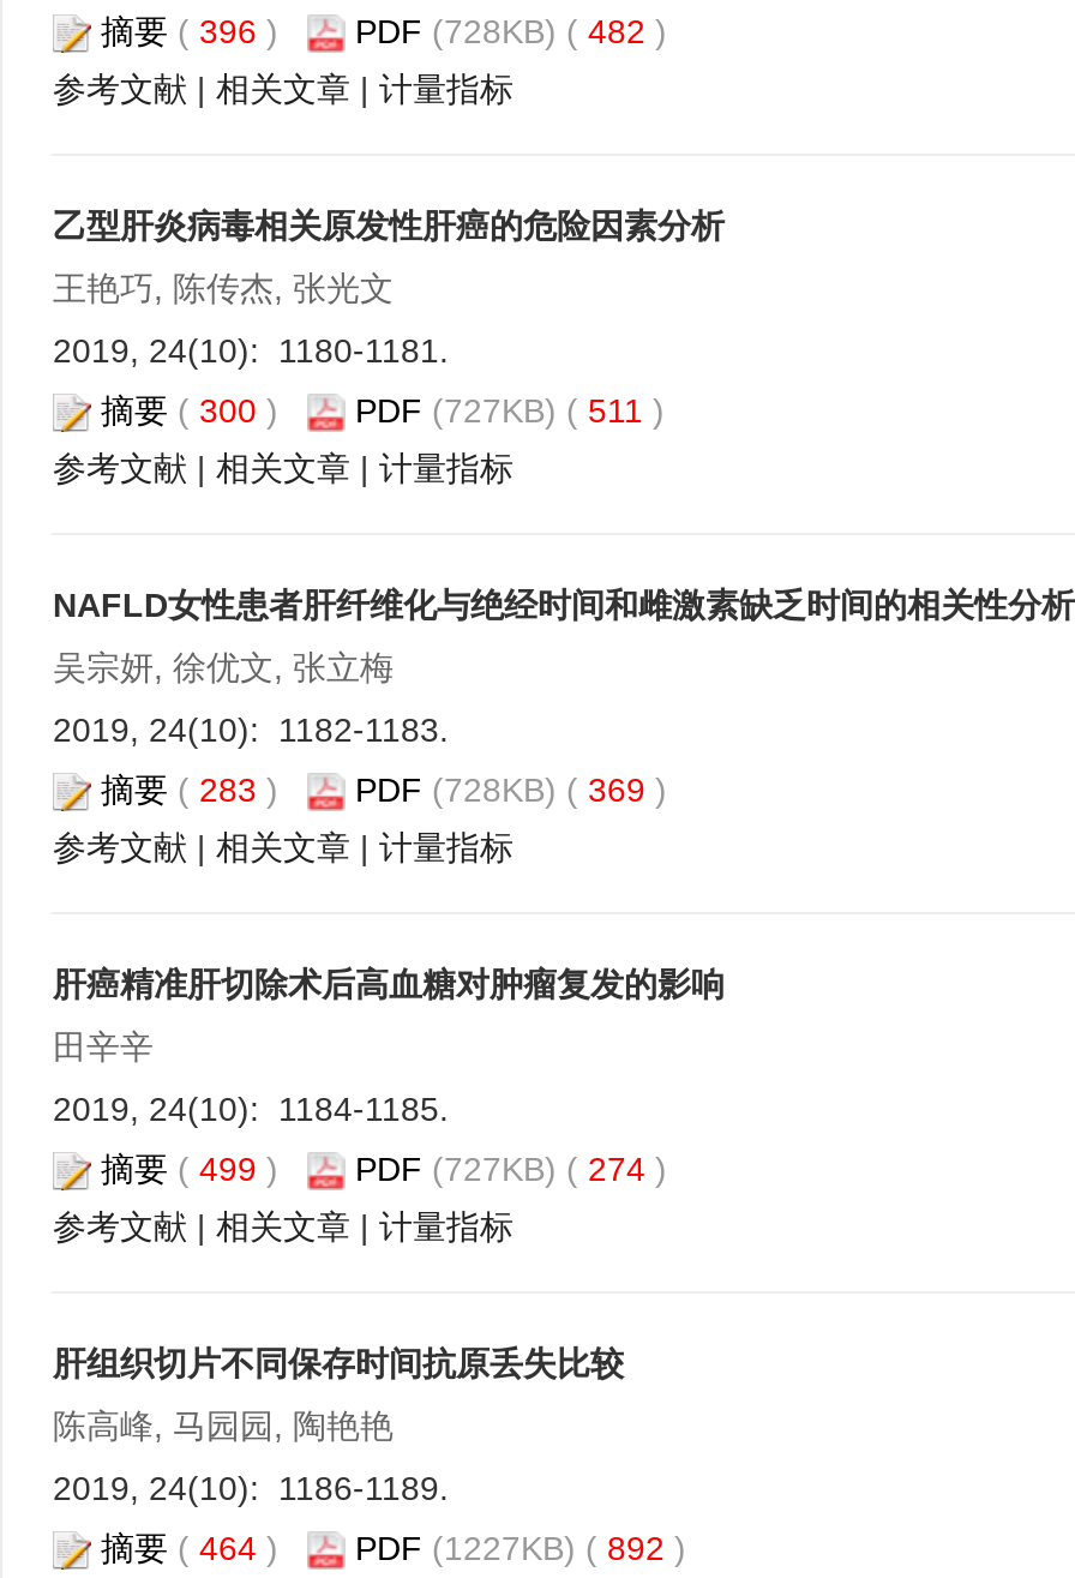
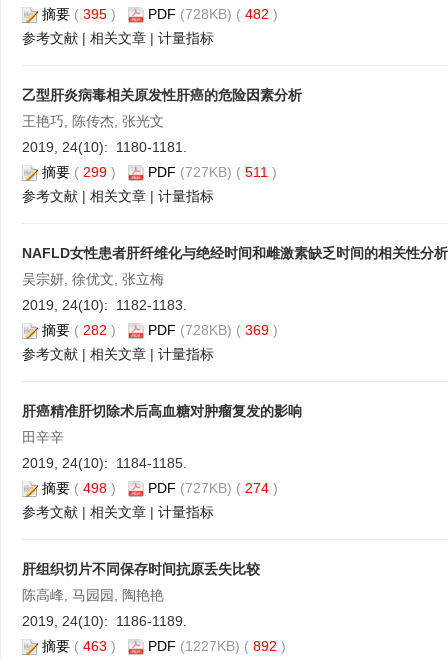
[101,12,686,50] 摘要(396) PDF (728KB) (482) -> [42,6,286,22] 摘要(395) PDF (728KB) (482)
[101,391,684,430] 摘要(300) PDF (727KB) (511) -> [42,164,285,180] 摘要(299) PDF (727KB) (511)
[101,770,686,809] 摘要(283) PDF (728KB) (369) -> [42,322,286,338] 摘要(282) PDF (728KB) (369)
[101,1150,686,1188] 摘要(499) PDF (727KB) (274) -> [42,480,286,496] 摘要(498) PDF (727KB) (274)
[101,1529,705,1567] 摘要(464) PDF (1227KB) (892) -> [42,638,294,654] 摘要(463) PDF (1227KB) (892)

